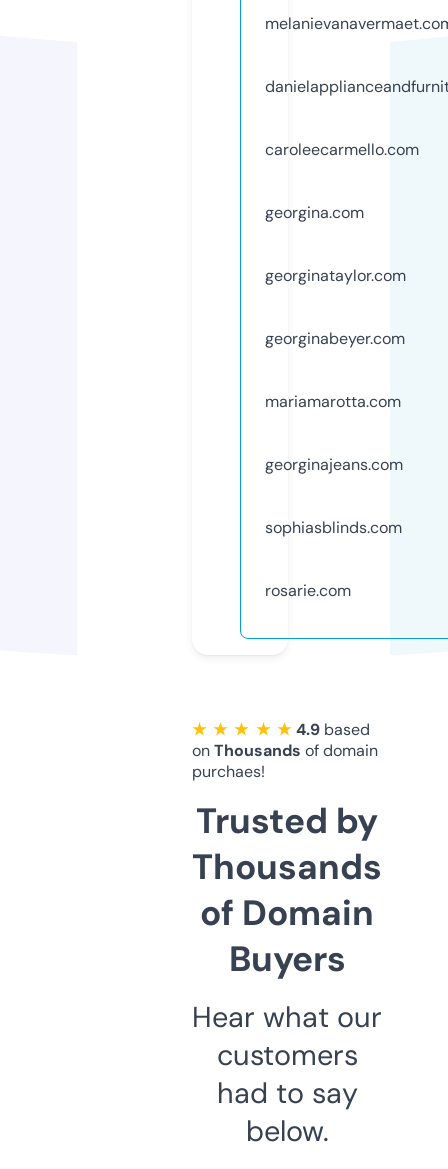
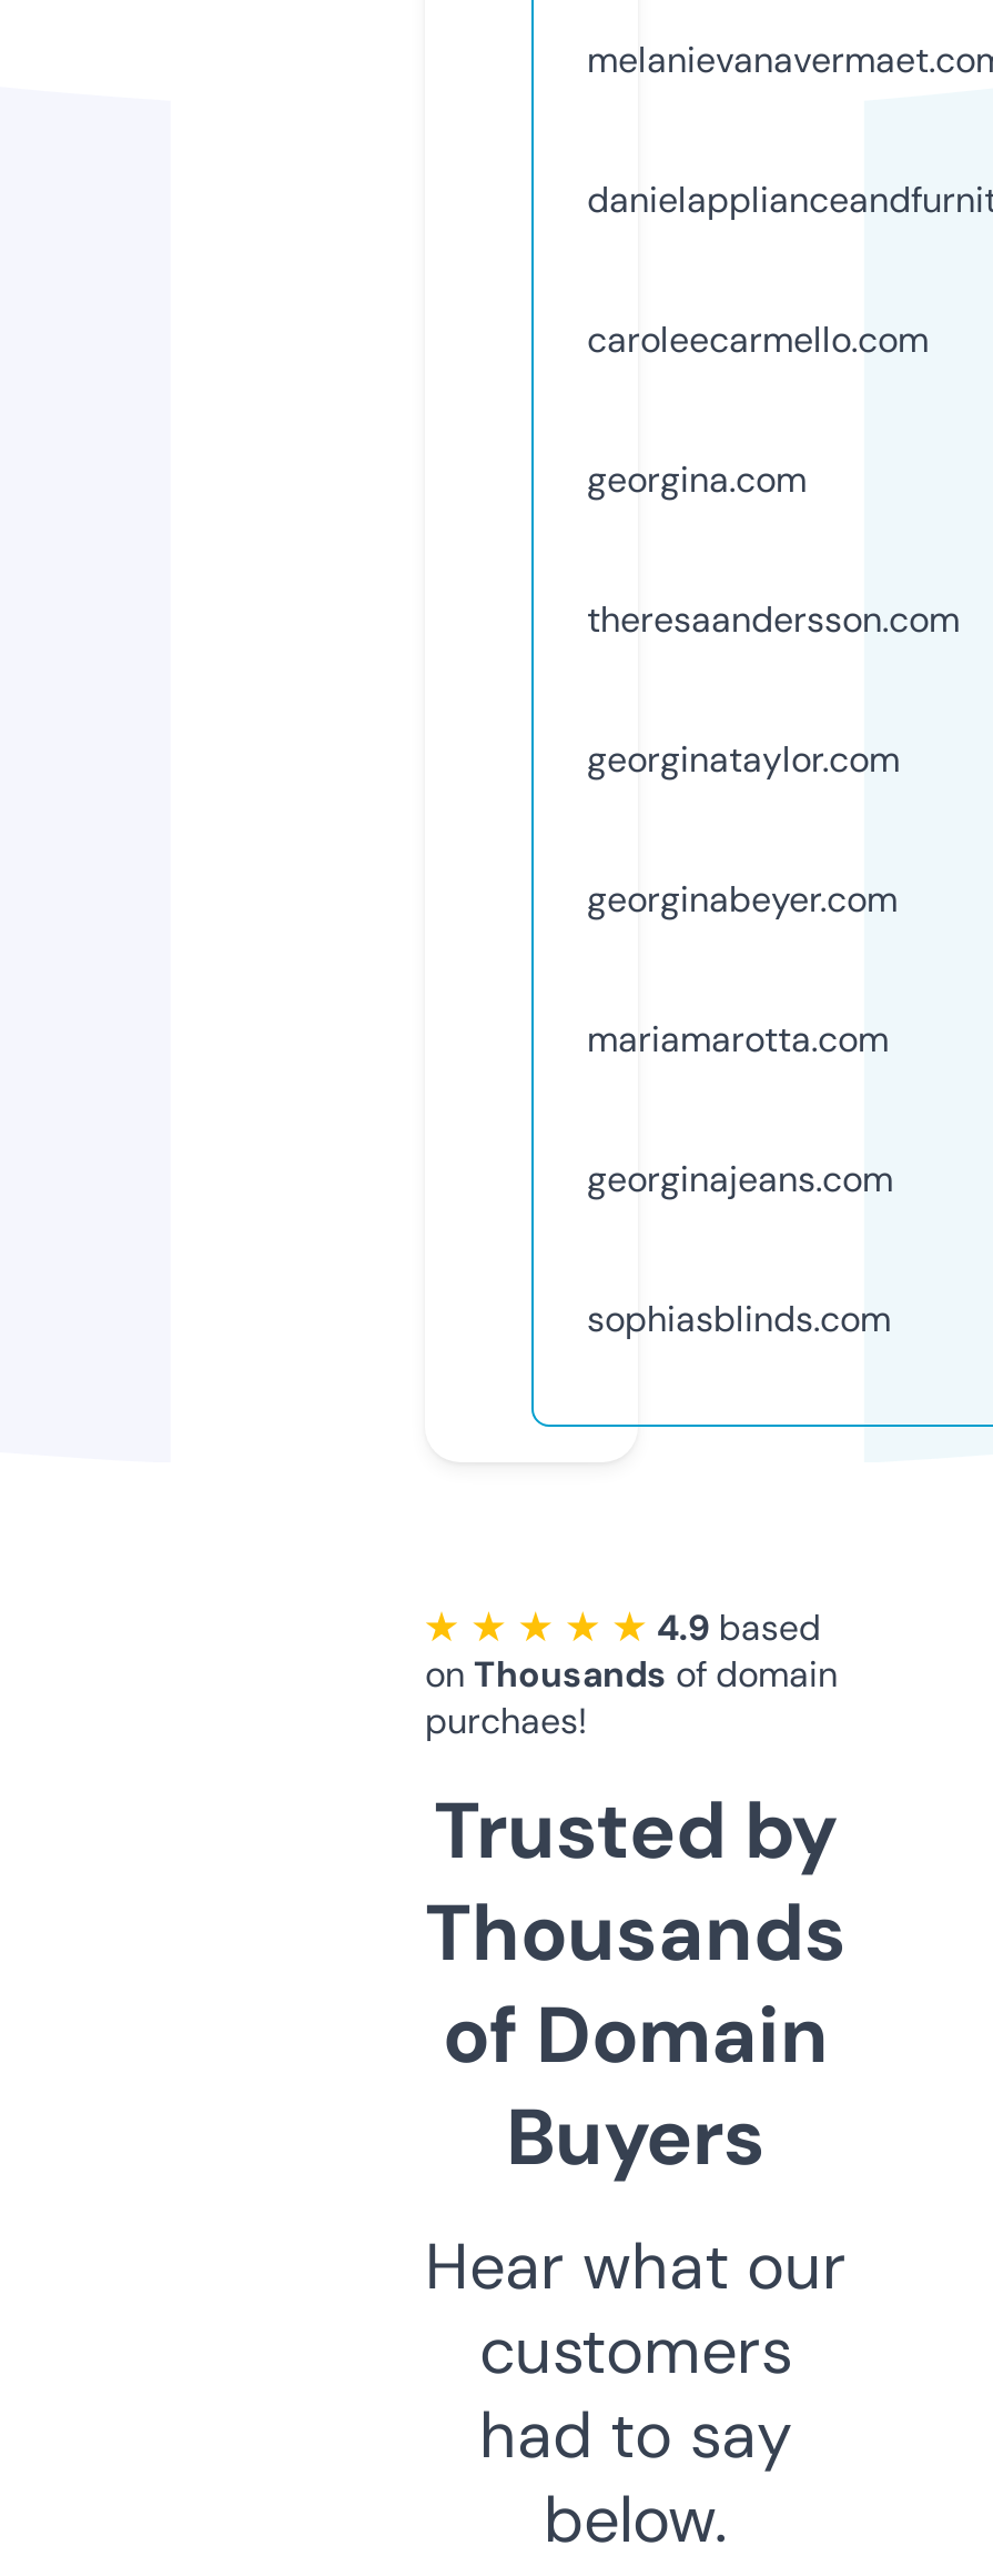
none -> [587,596,960,642] theresaandersson.com
moved [265,265,406,538] -> [587,736,900,1342]: georginataylor.com | georginabeyer.com | mariamarotta.com | georginajeans.com | sophiasblinds.com
[265,580,351,601] rosarie.com -> none

